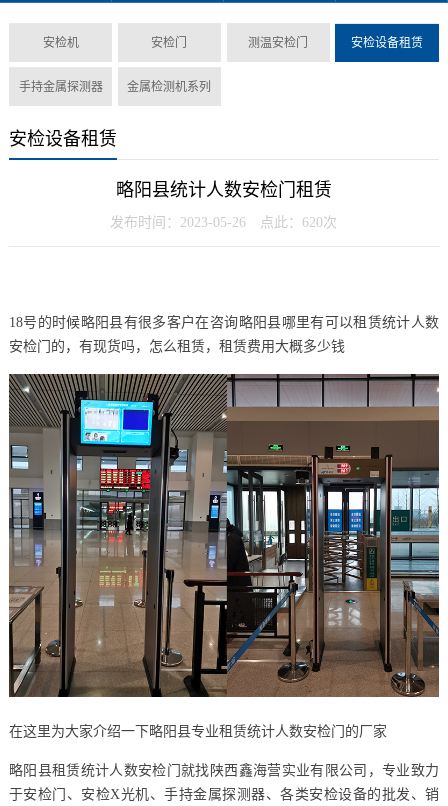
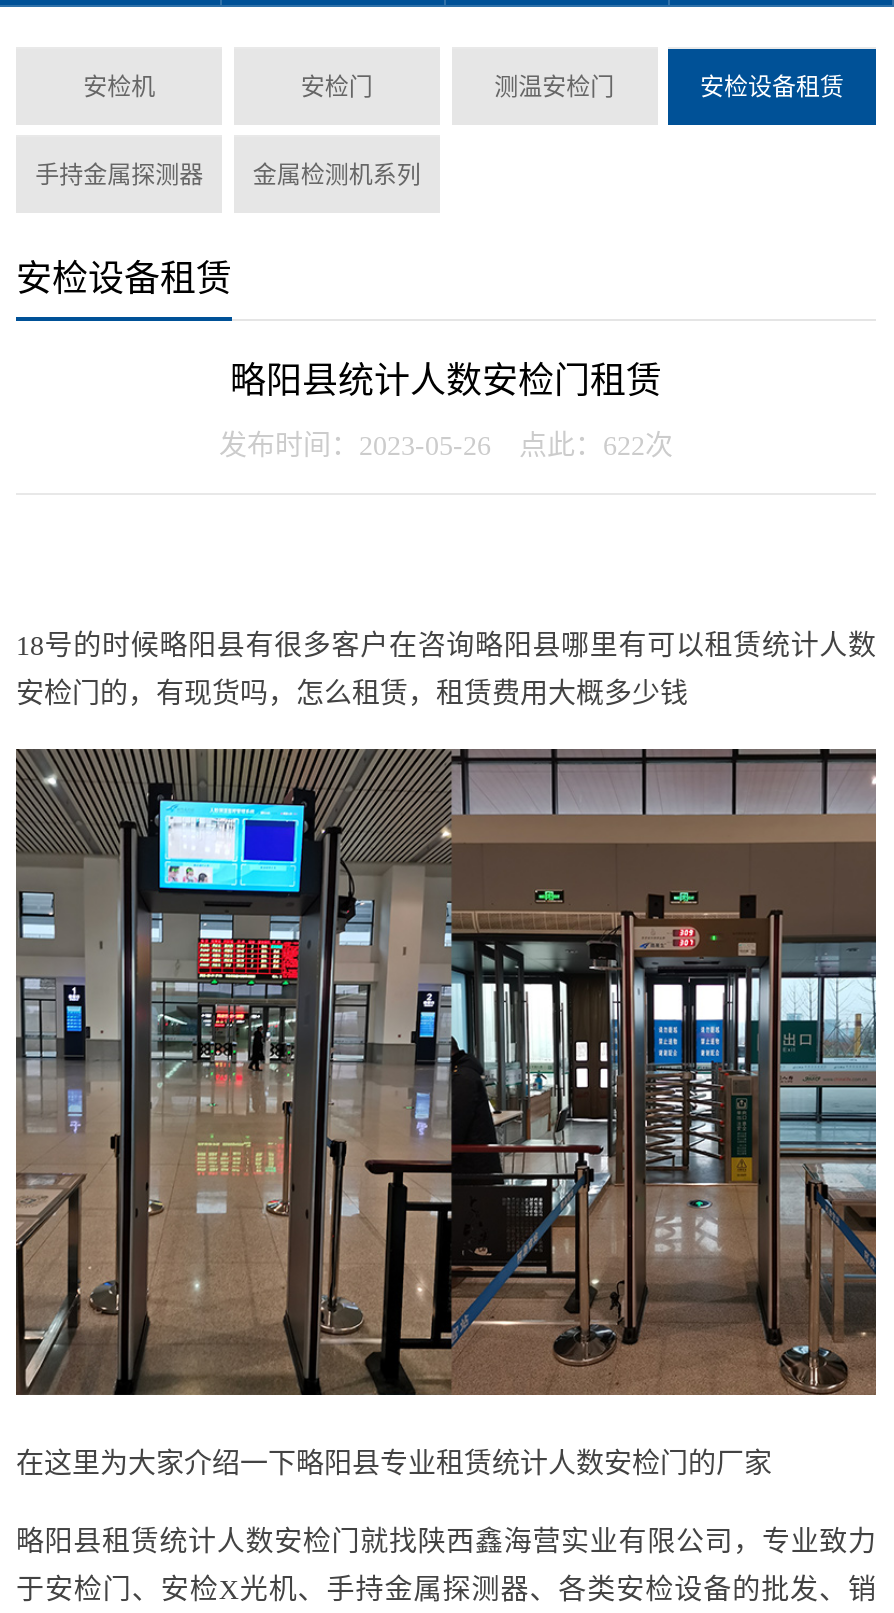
[110,215,337,230] 发布时间：2023-05-26 点此：620次 -> [219,431,673,461] 发布时间：2023-05-26 点此：622次

